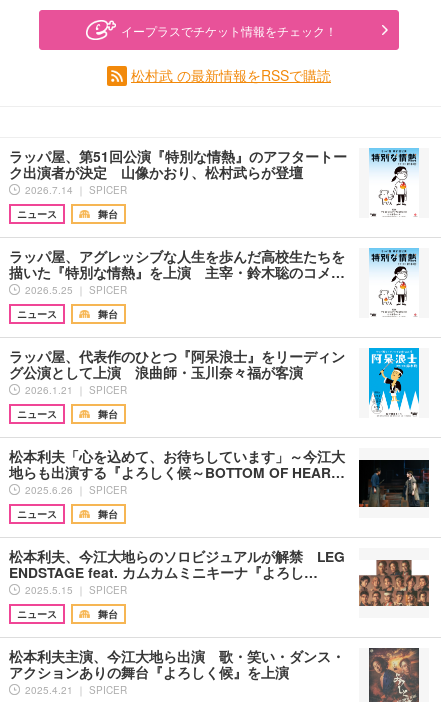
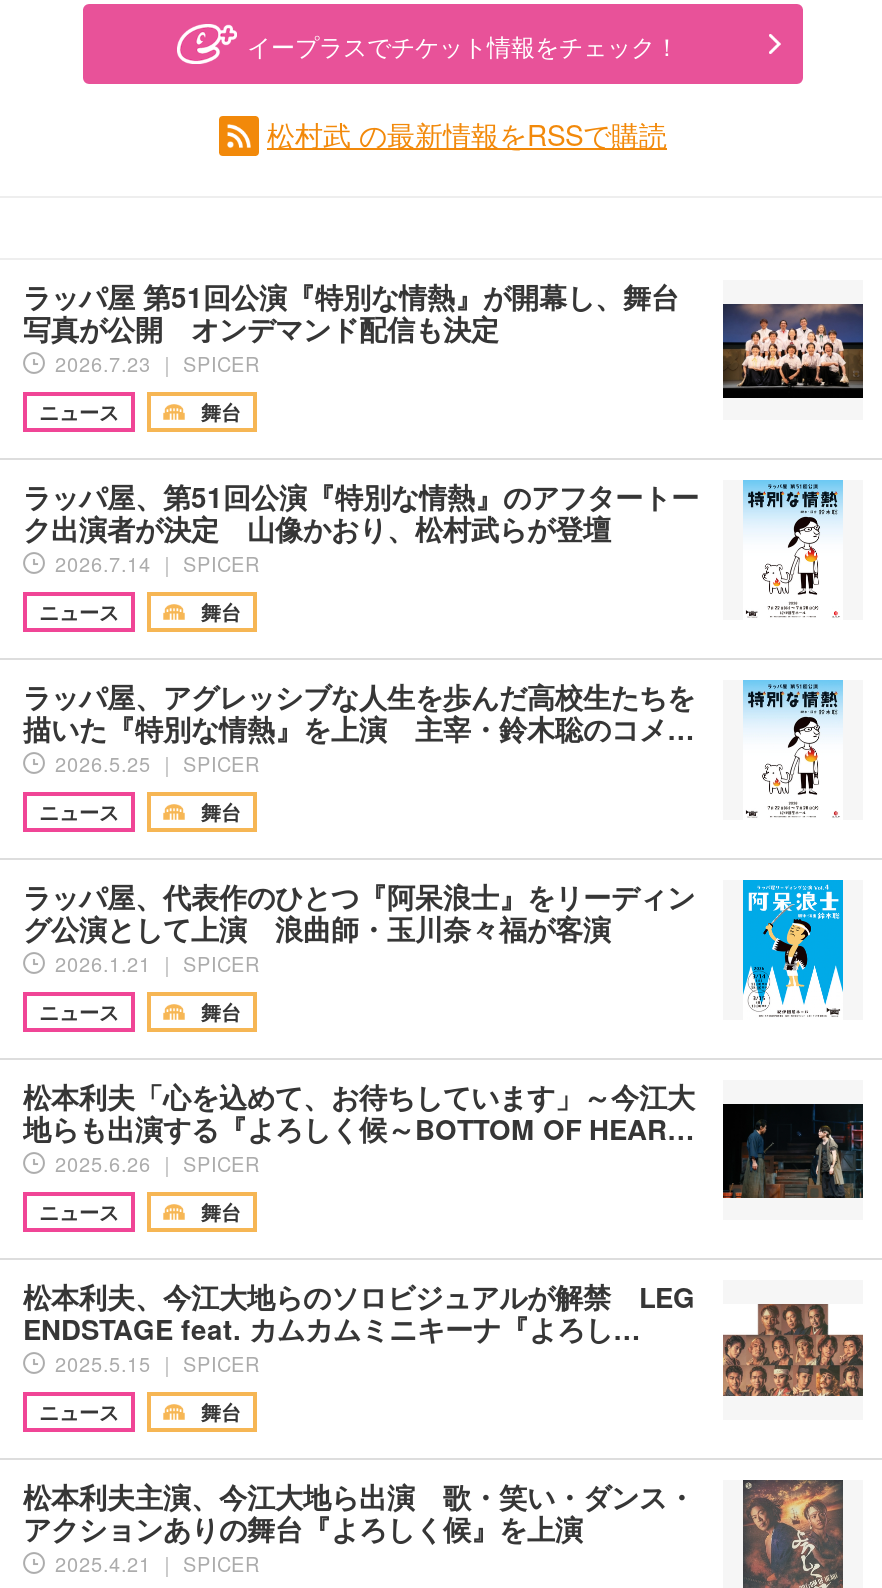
none -> [23,277,865,427] [image] | ラッパ屋 第51回公演『特別な情熱』が開幕し、舞台 | 写真が公開 オンデマンド配信も決定 | 2026.7.23 ｜ SPICER | ニュース | 舞台

